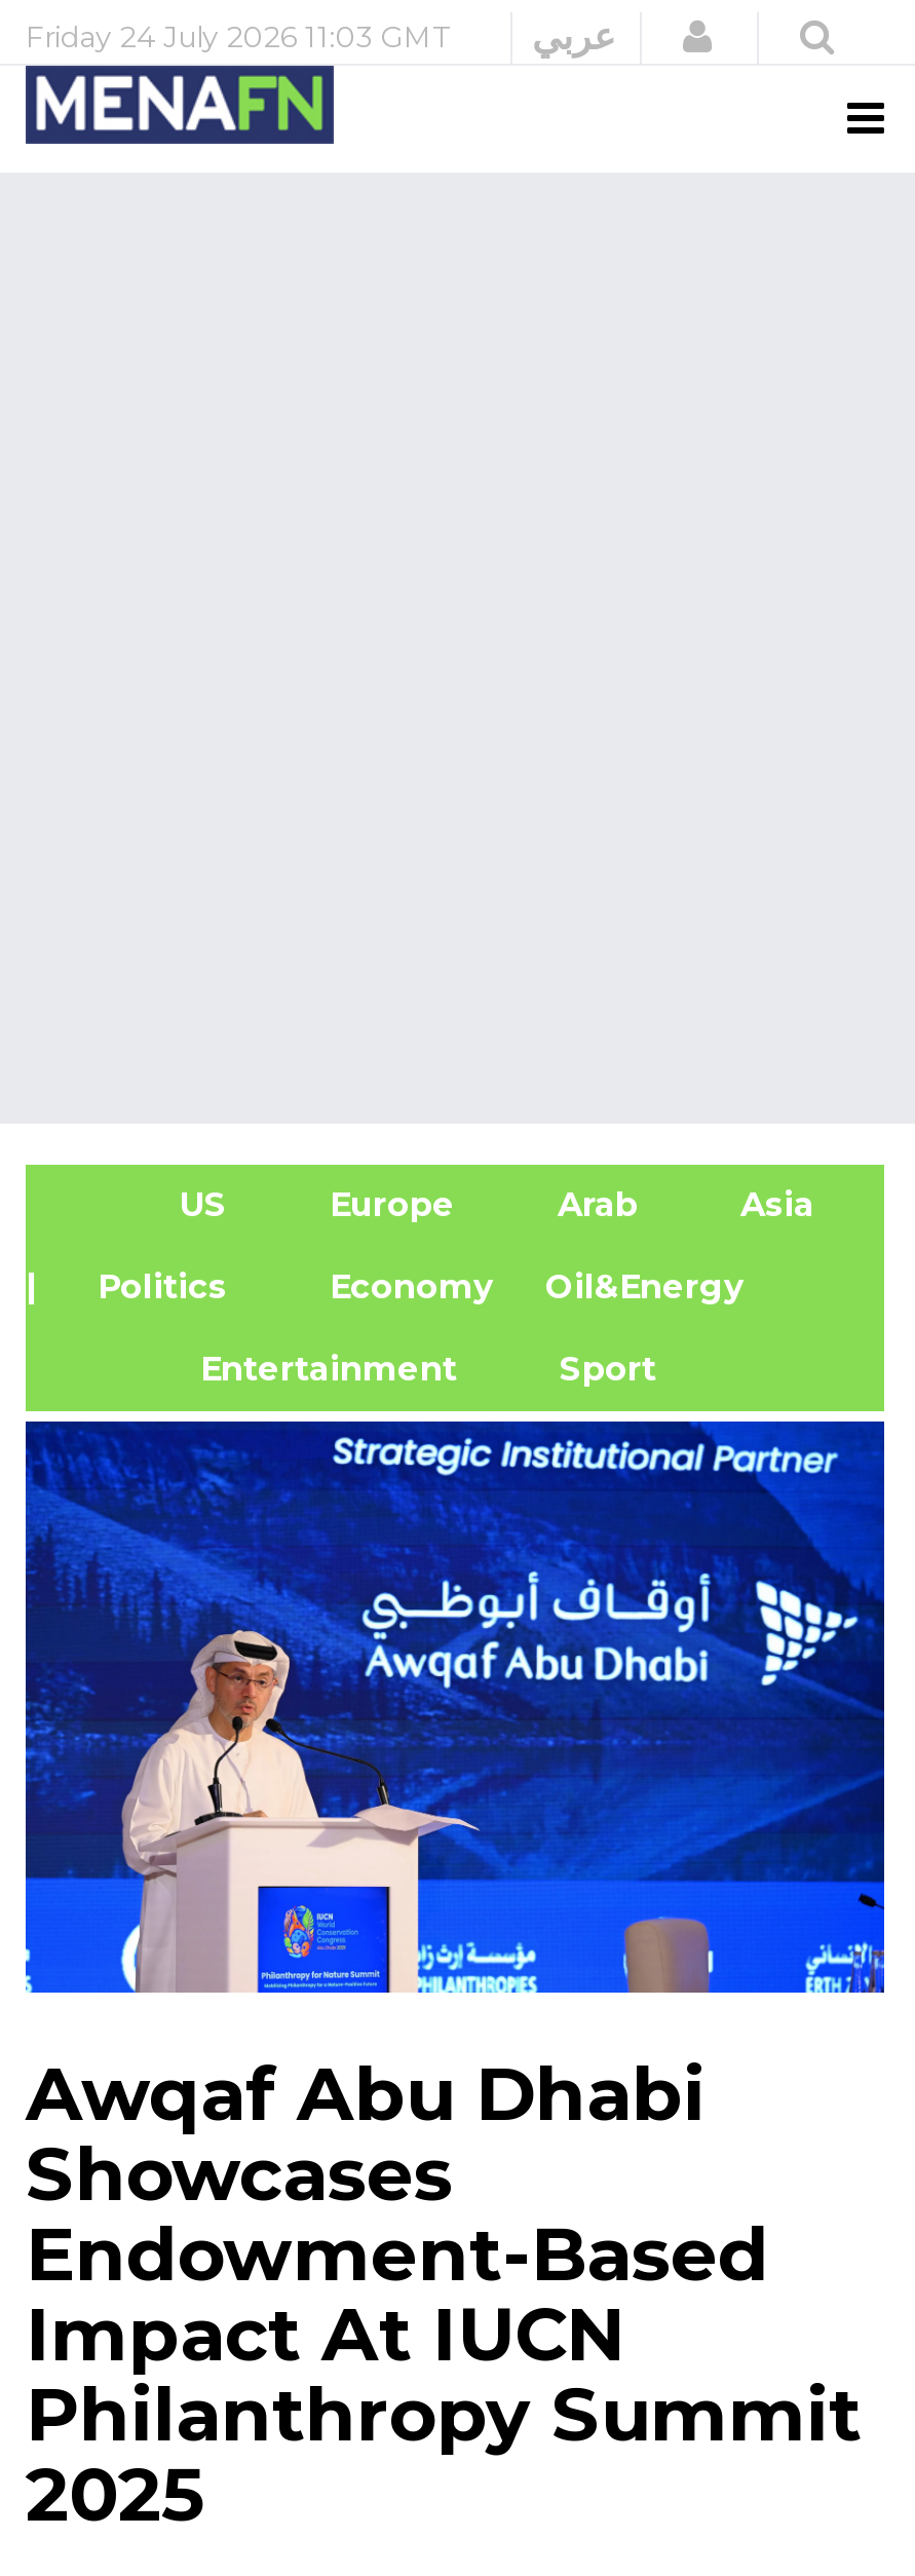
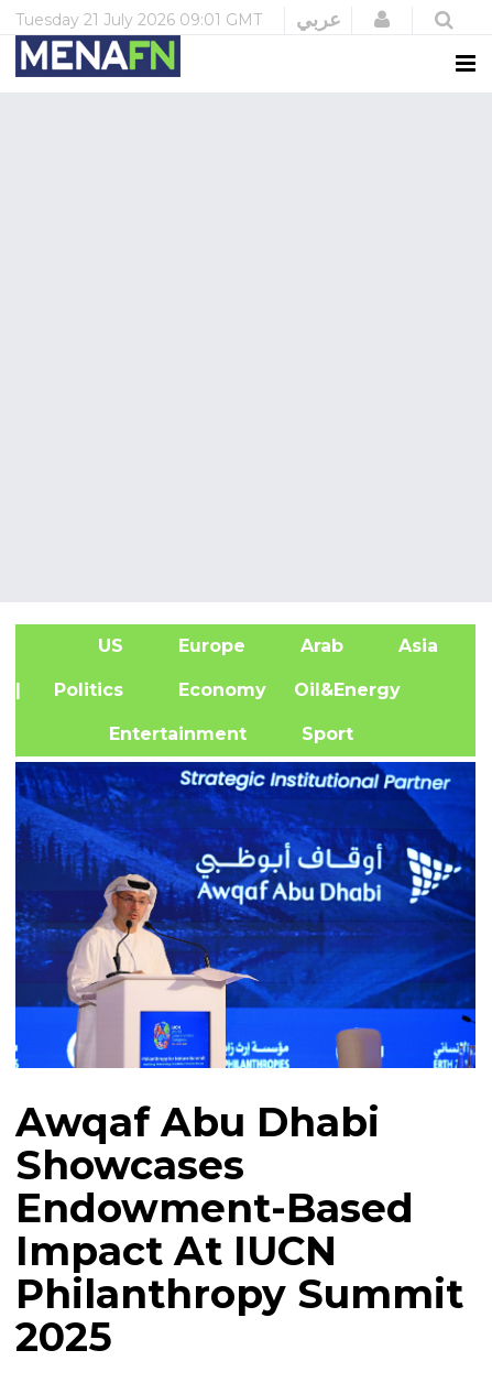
[26,18,449,55] Friday 24 July 2026 11:03 GMT -> [15,10,262,30] Tuesday 21 July 2026 09:01 GMT

